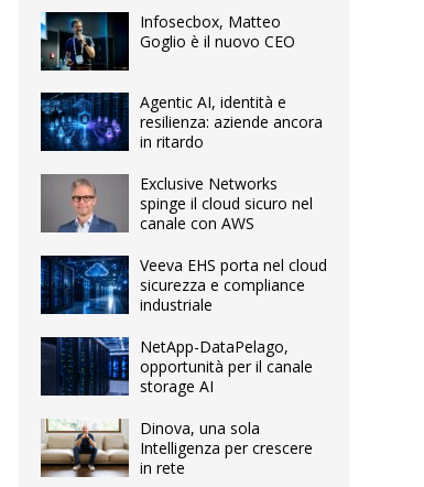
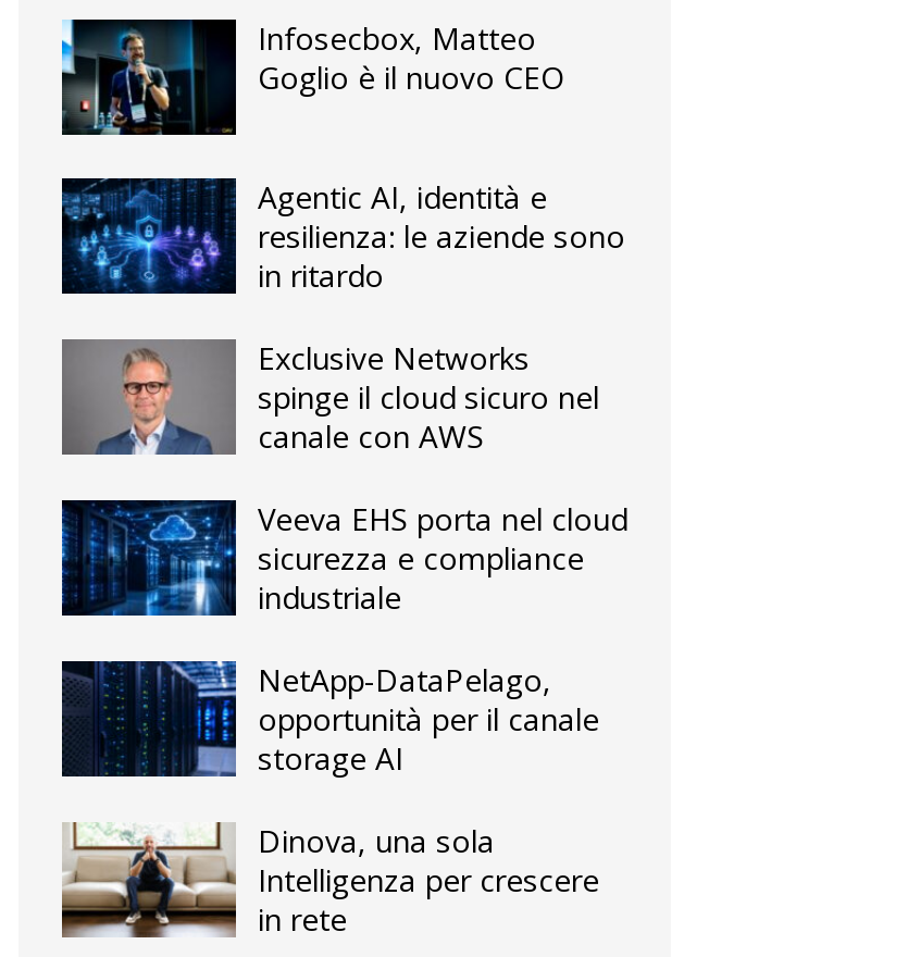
[140,111,323,132] resilienza: aziende ancora -> [258,215,625,256] resilienza: le aziende sono

